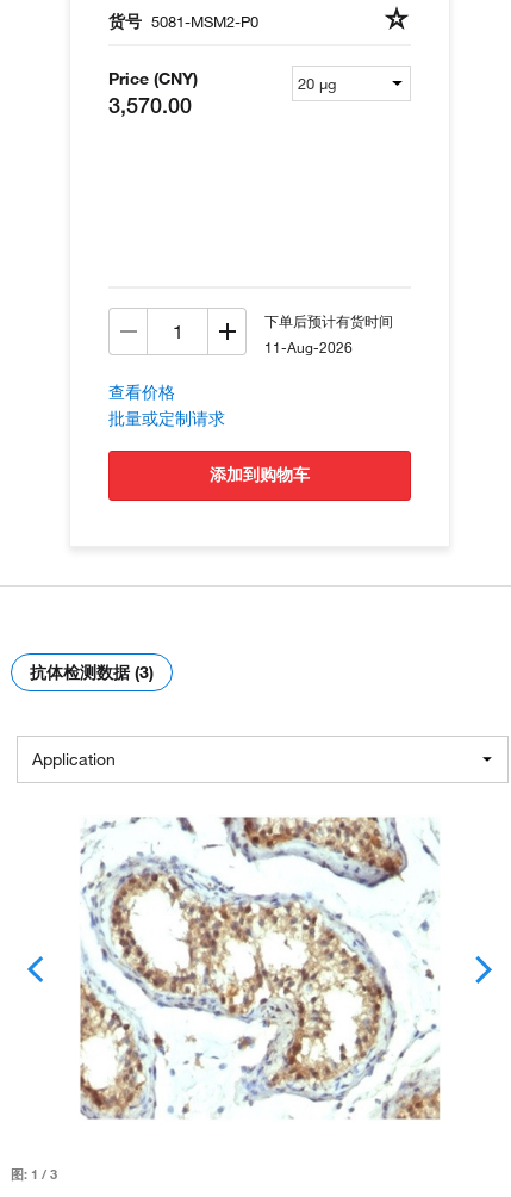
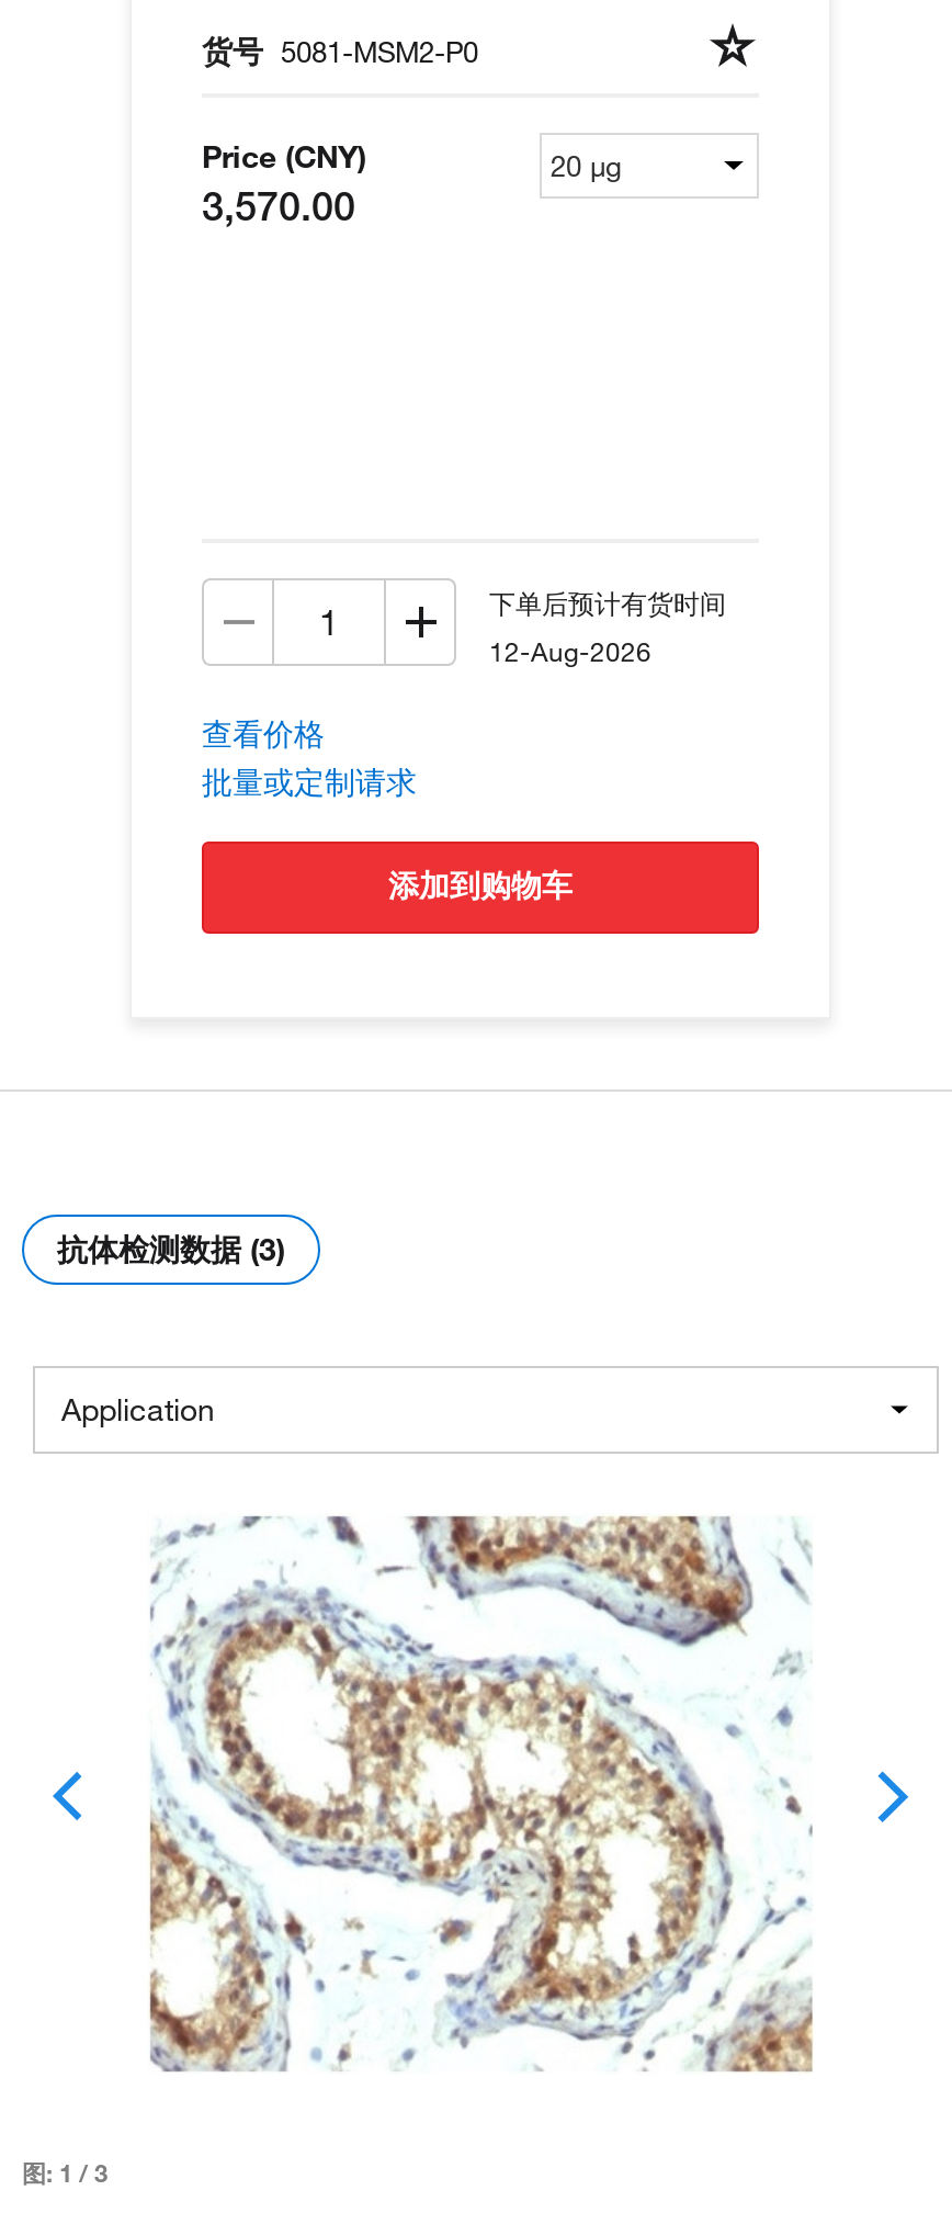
[264,337,353,356] 11-Aug-2026 -> [489,633,651,668] 12-Aug-2026

